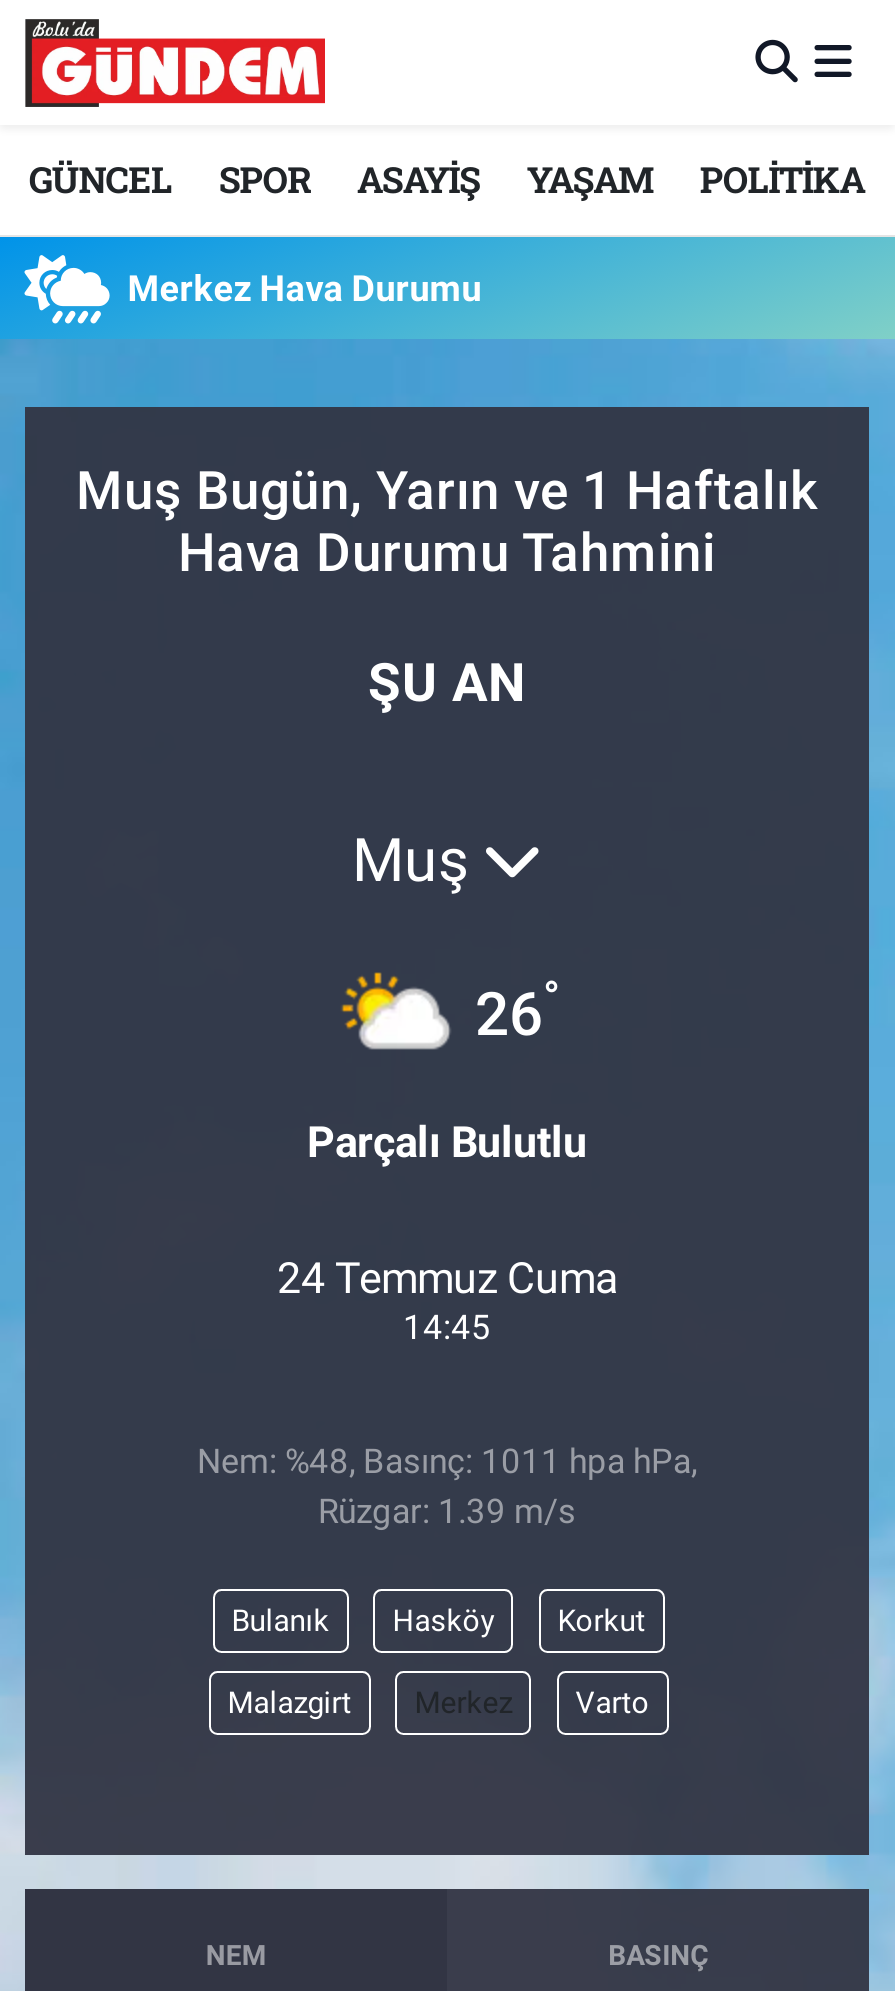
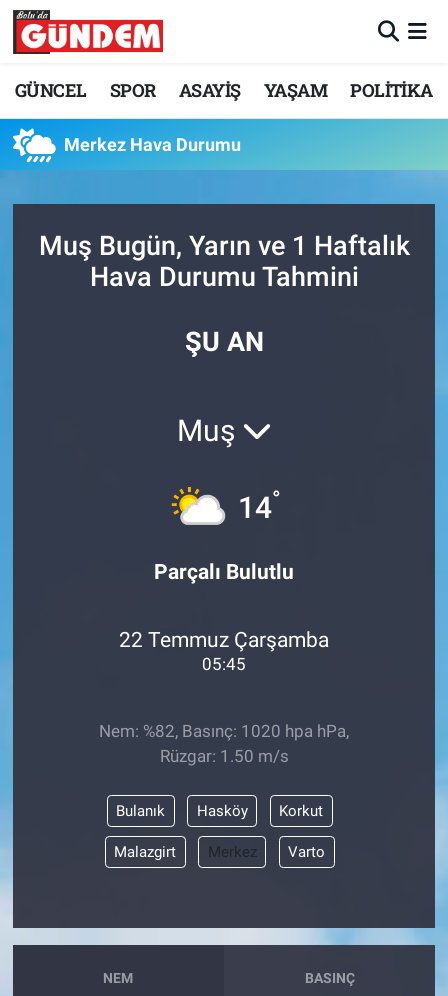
[475,971,561,1049] 26° -> [238,486,281,525] 14°
[277,1252,617,1302] 24 Temmuz Cuma -> [119,627,329,652] 22 Temmuz Çarşamba
[403,1306,491,1346] 14:45 -> [202,654,246,674] 05:45
[197,1441,697,1481] Nem: %48, Basınç: 1011 hpa hPa, -> [99,721,349,741] Nem: %82, Basınç: 1020 hpa hPa,
[318,1491,576,1531] Rüzgar: 1.39 m/s -> [159,746,288,766] Rüzgar: 1.50 m/s

